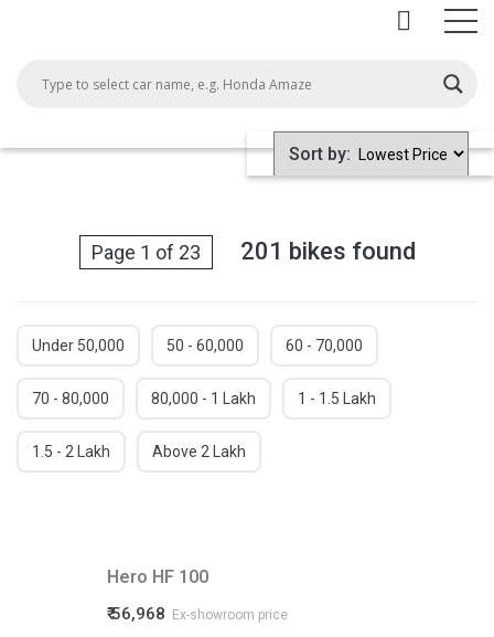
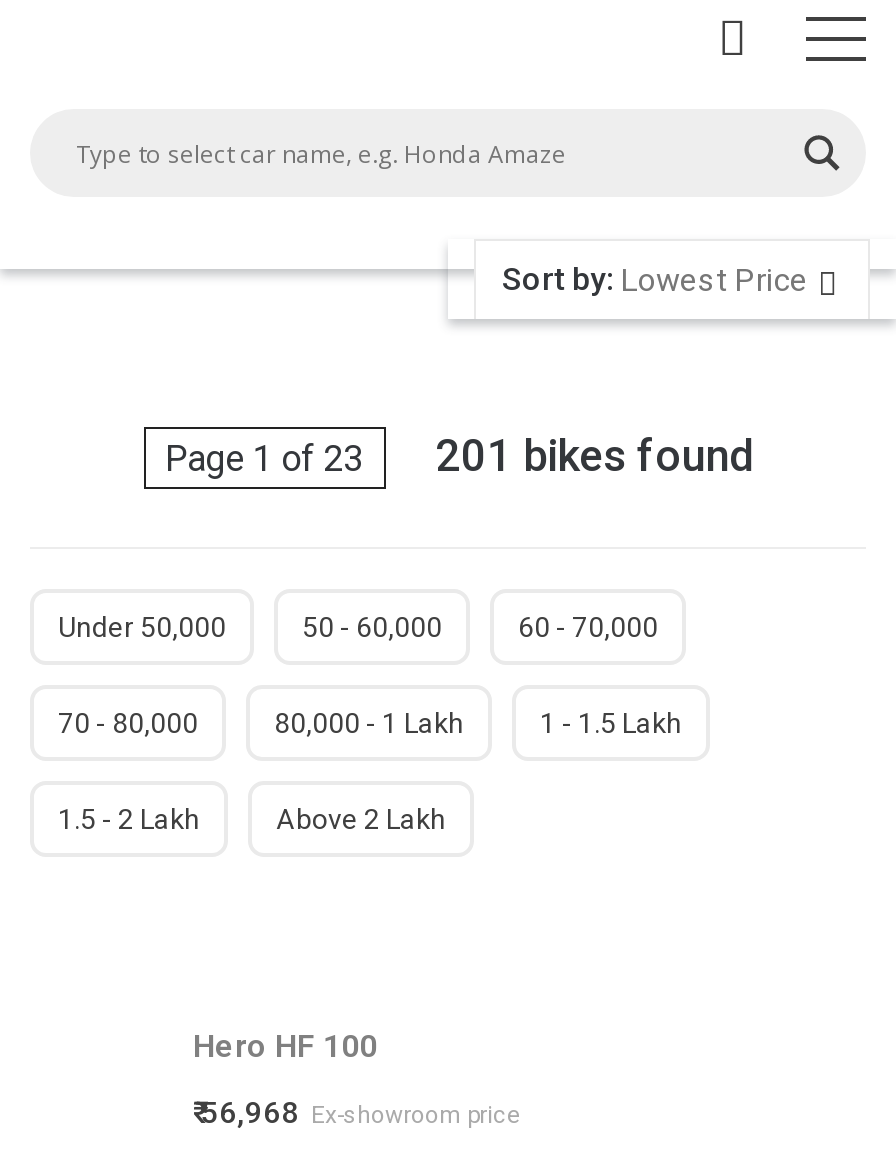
[288,143,350,164] Sort by: -> [502,260,808,299] Sort by: Lowest Price

